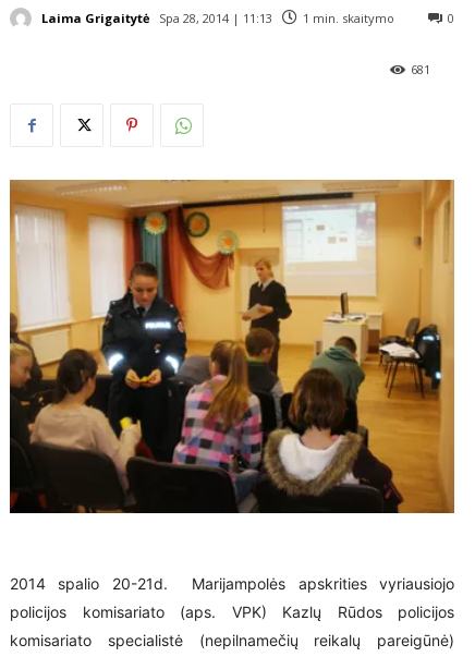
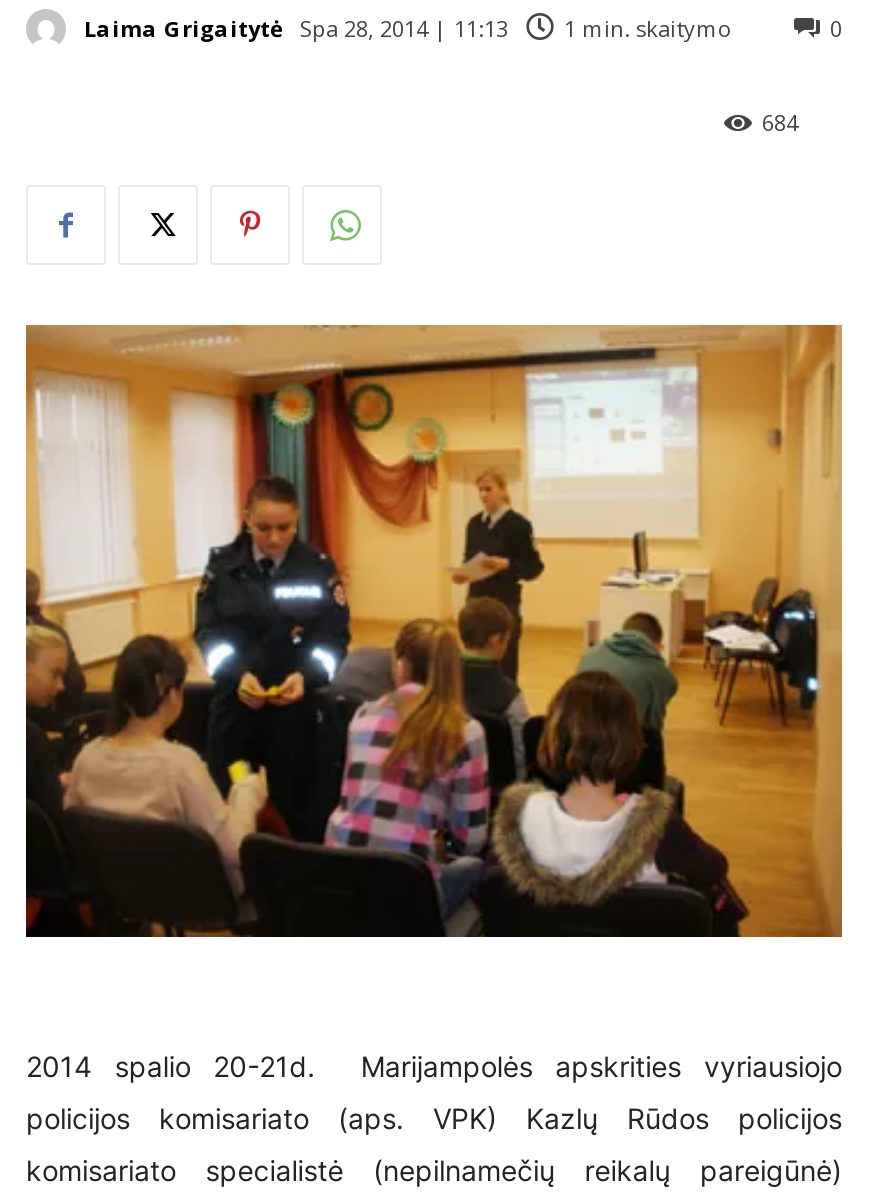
[411,61,430,77] 681 -> [762,107,798,137] 684

